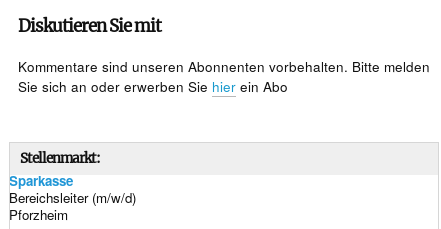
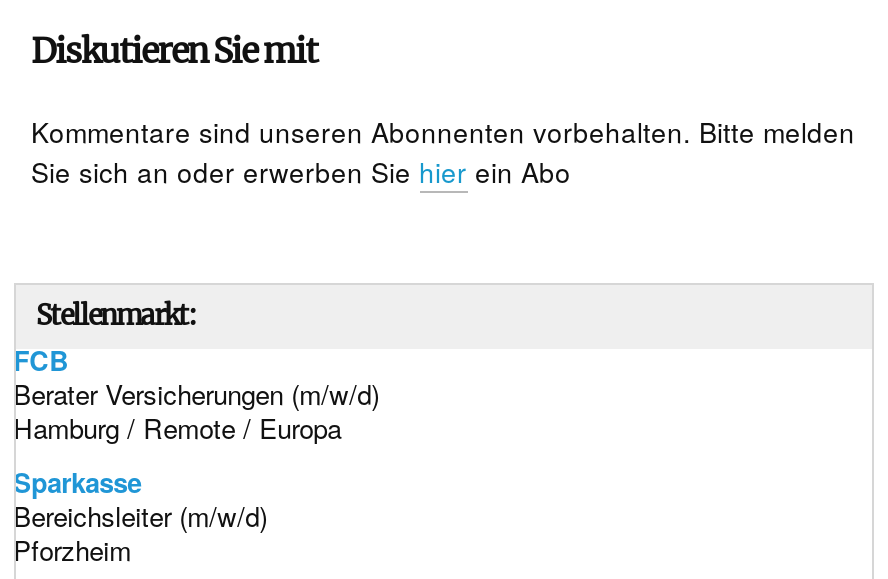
none -> [13,342,379,448] FCB | Berater Versicherungen (m/w/d) | Hamburg / Remote / Europa

